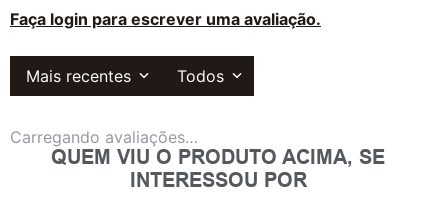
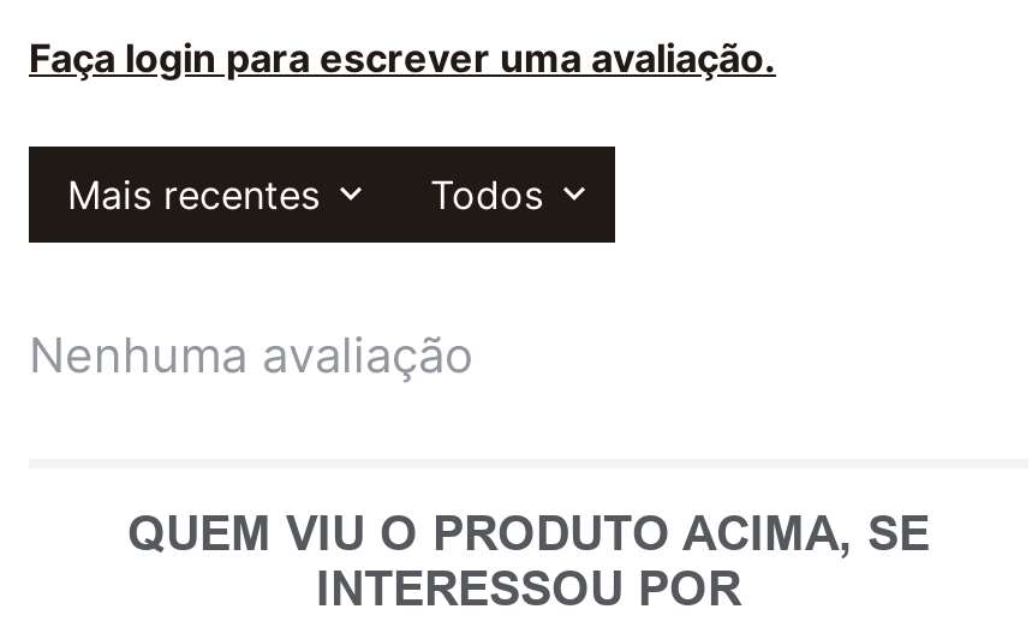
[10,127,198,147] Carregando avaliações… -> [29,326,473,383] Nenhuma avaliação

